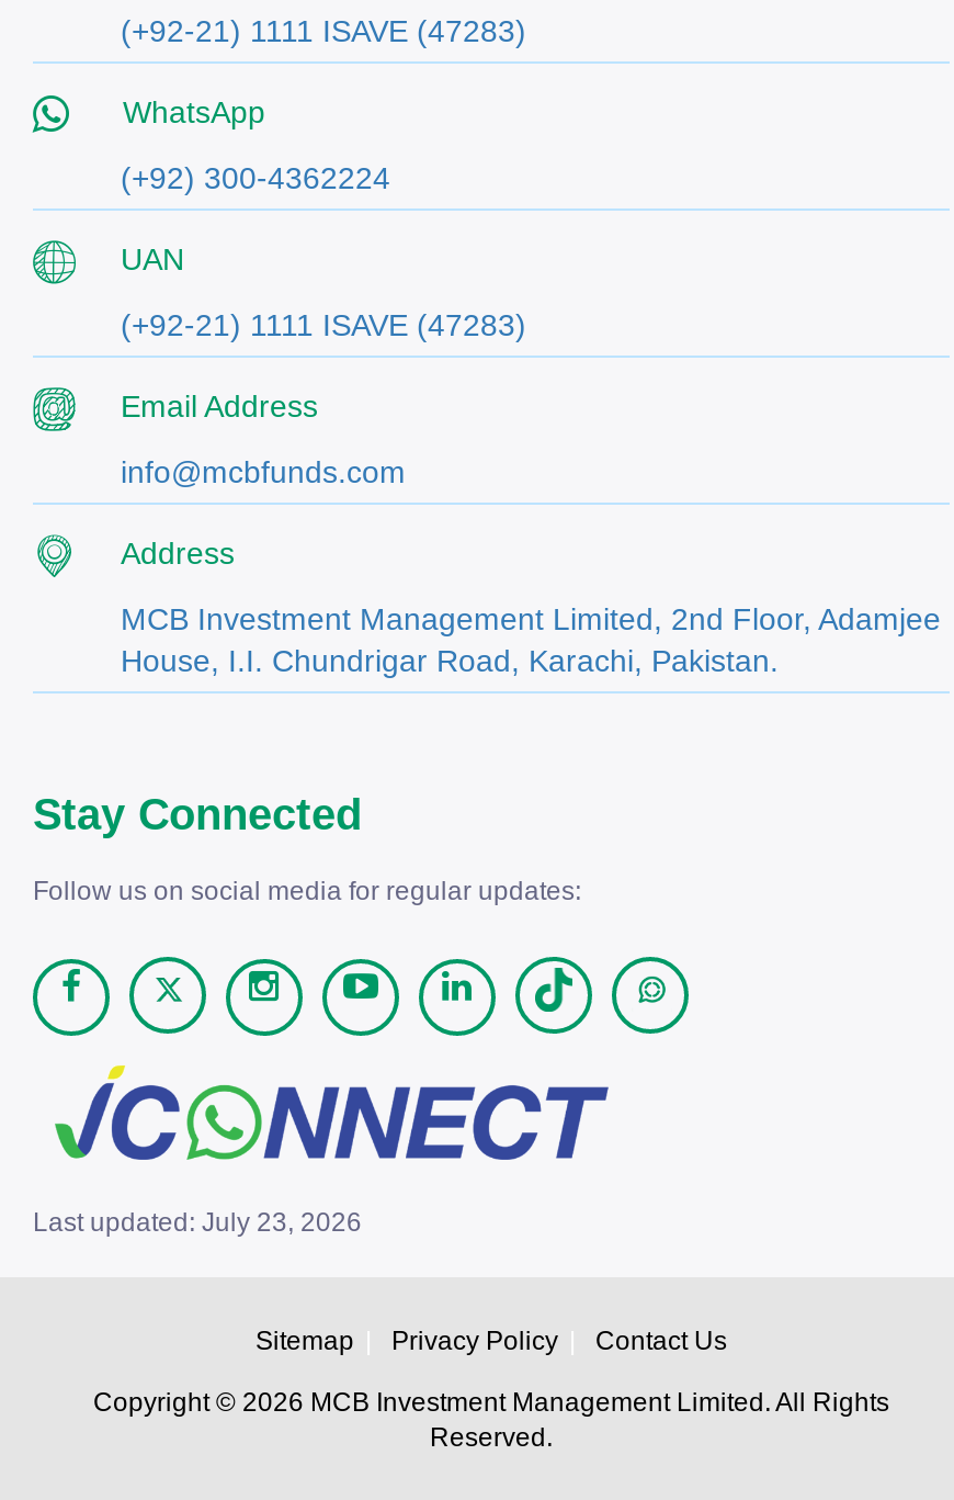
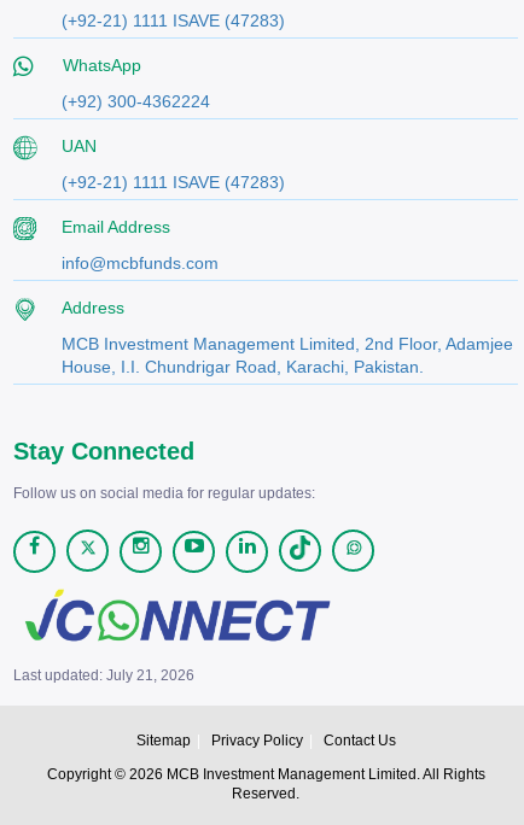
[33,1208,362,1238] Last updated: July 23, 2026 -> [13,667,194,684] Last updated: July 21, 2026

